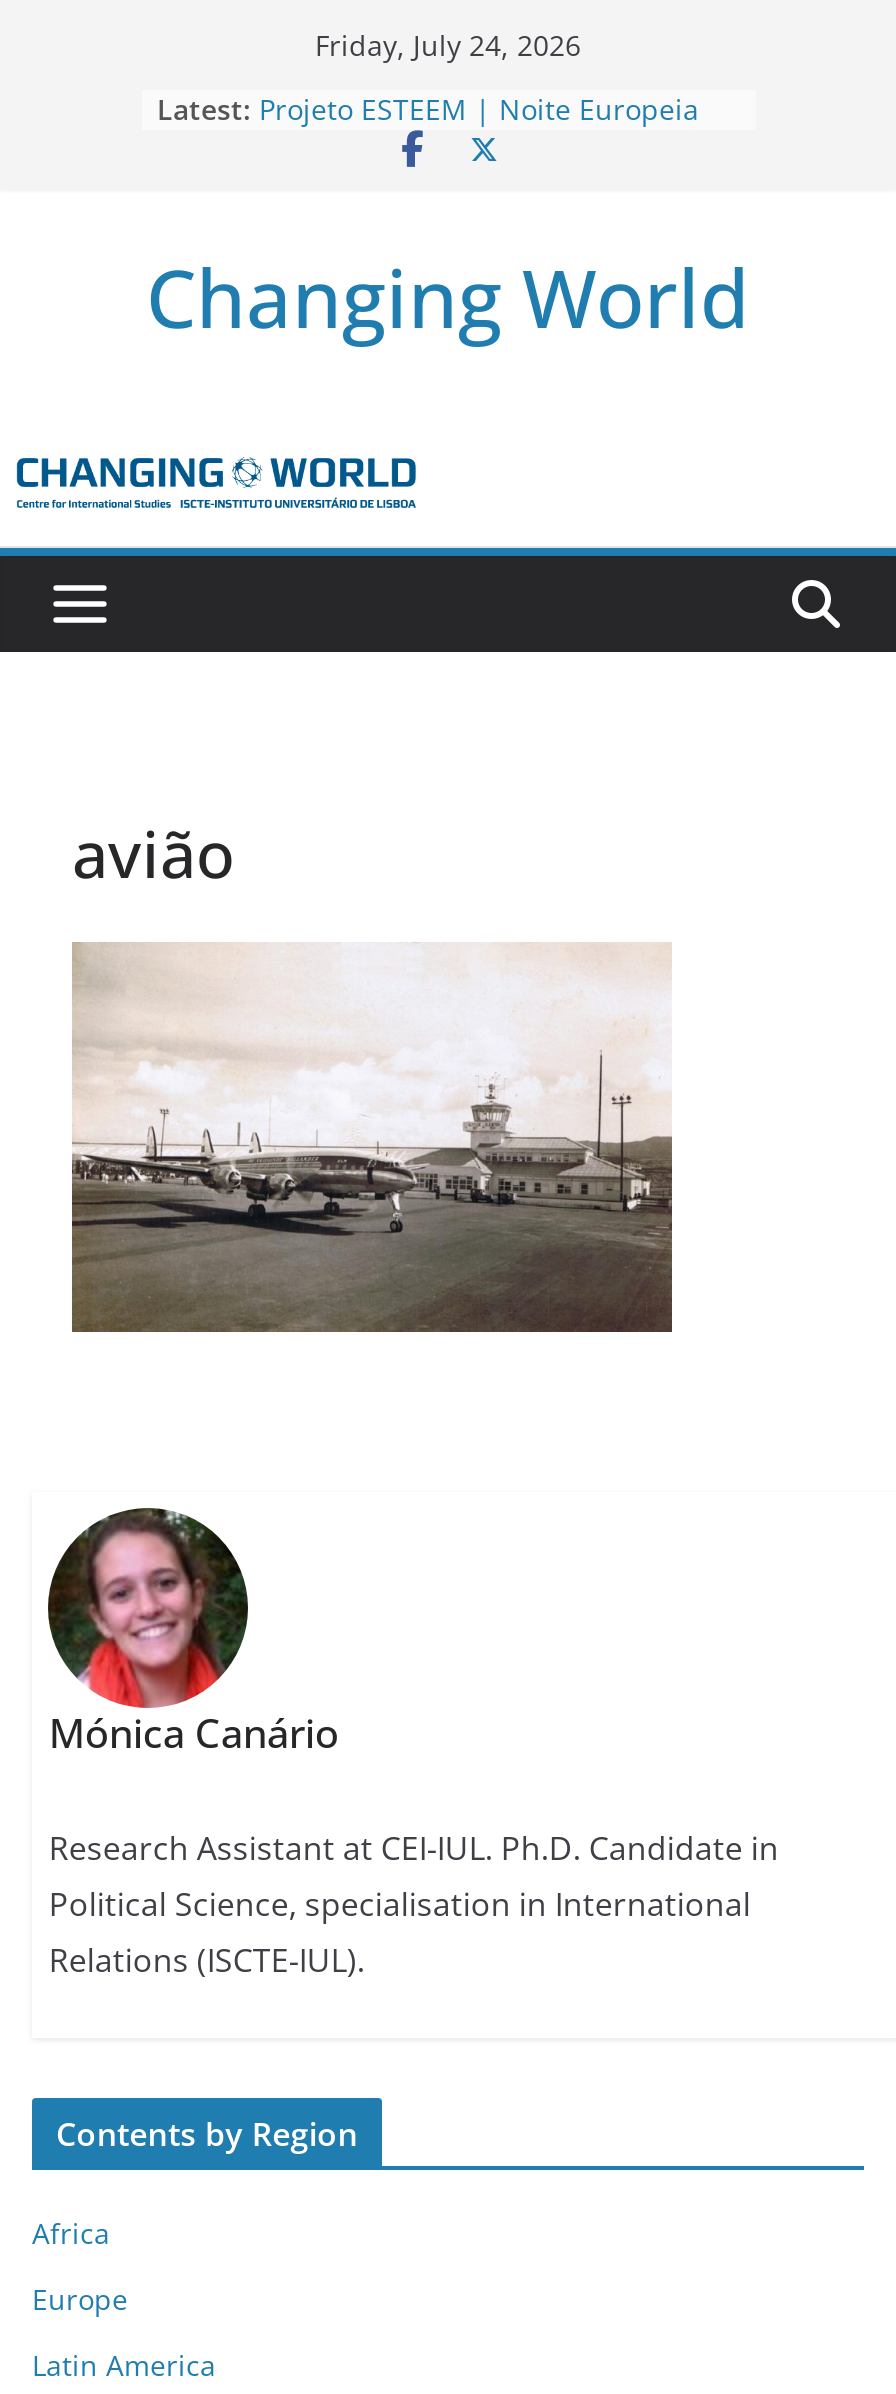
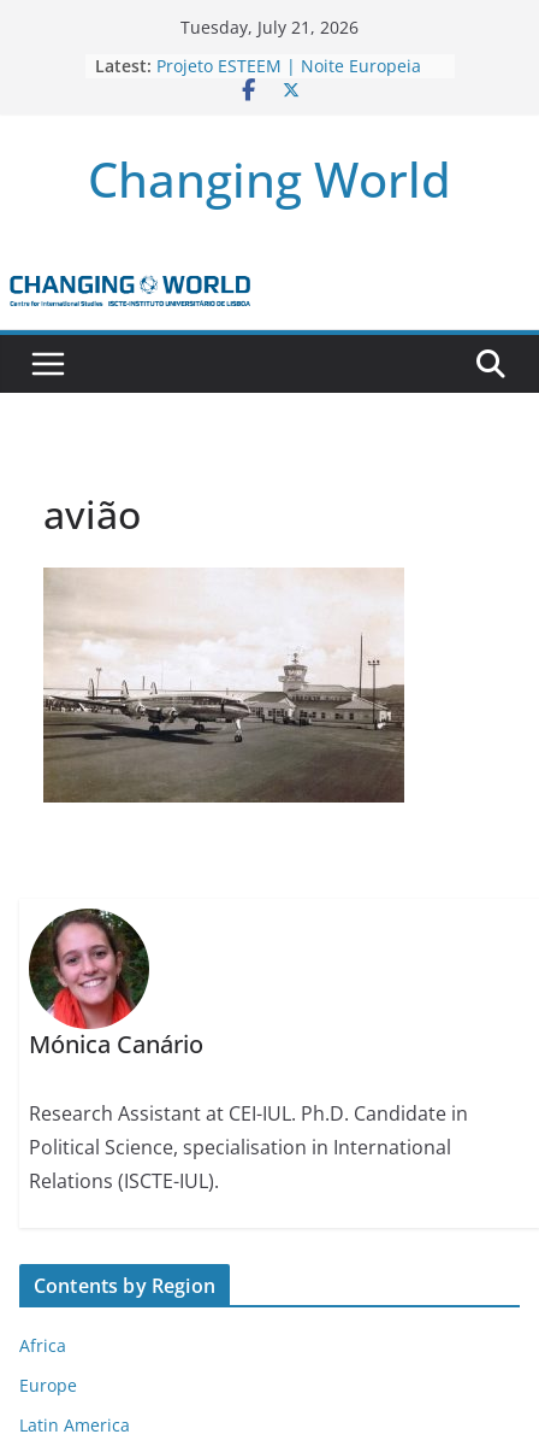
[315,26,581,64] Friday, July 24, 2026 -> [180,16,359,39] Tuesday, July 21, 2026

